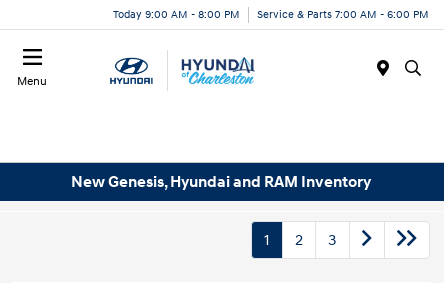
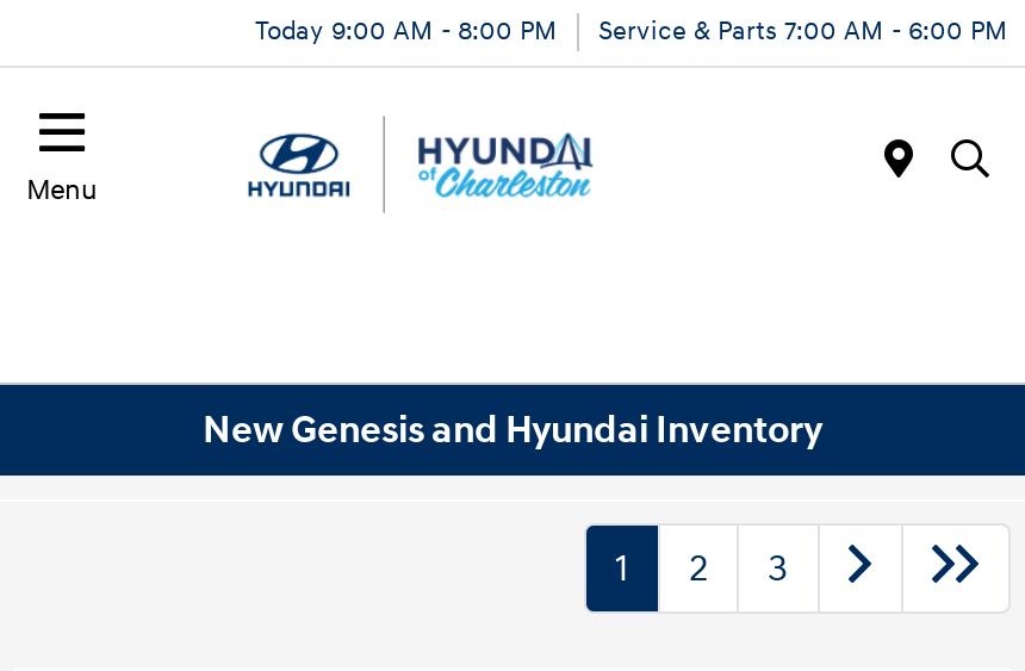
[71,172,371,192] New Genesis, Hyundai and RAM Inventory -> [203,405,822,453] New Genesis and Hyundai Inventory

